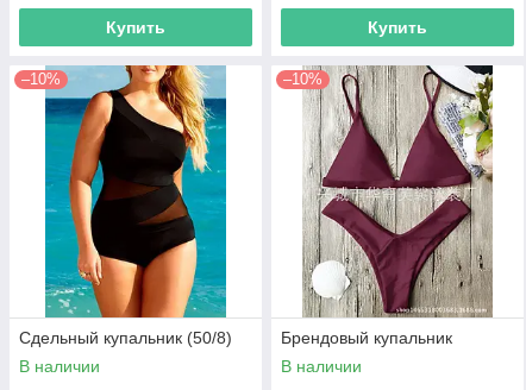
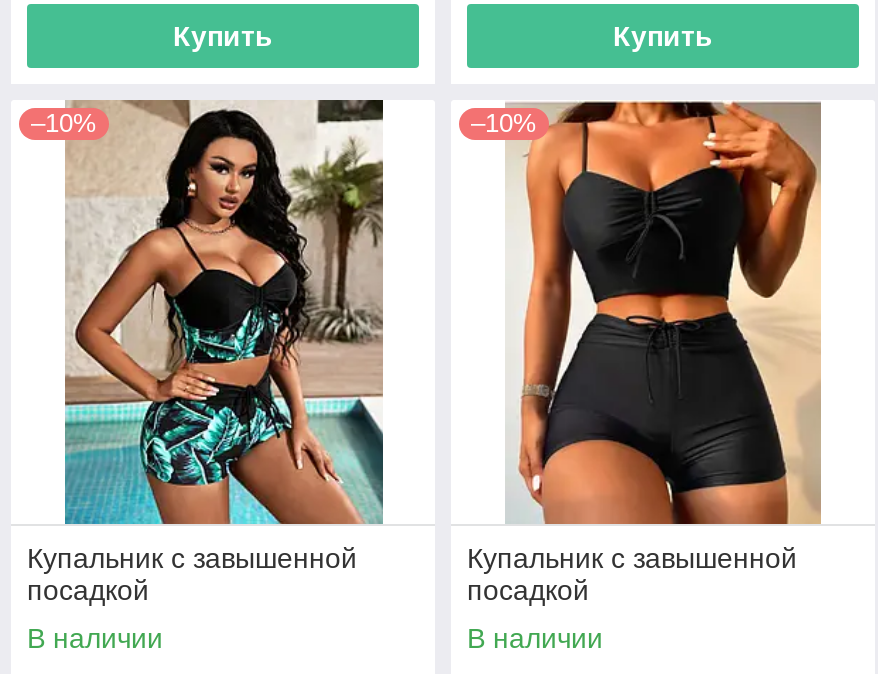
[19,64,232,347] [image] | Сдельный купальник (50/8) -> [27,98,385,606] [image] | Купальник с завышенной | посадкой
[281,64,494,347] [image] | Брендовый купальник -> [467,100,823,606] [image] | Купальник с завышенной | посадкой

